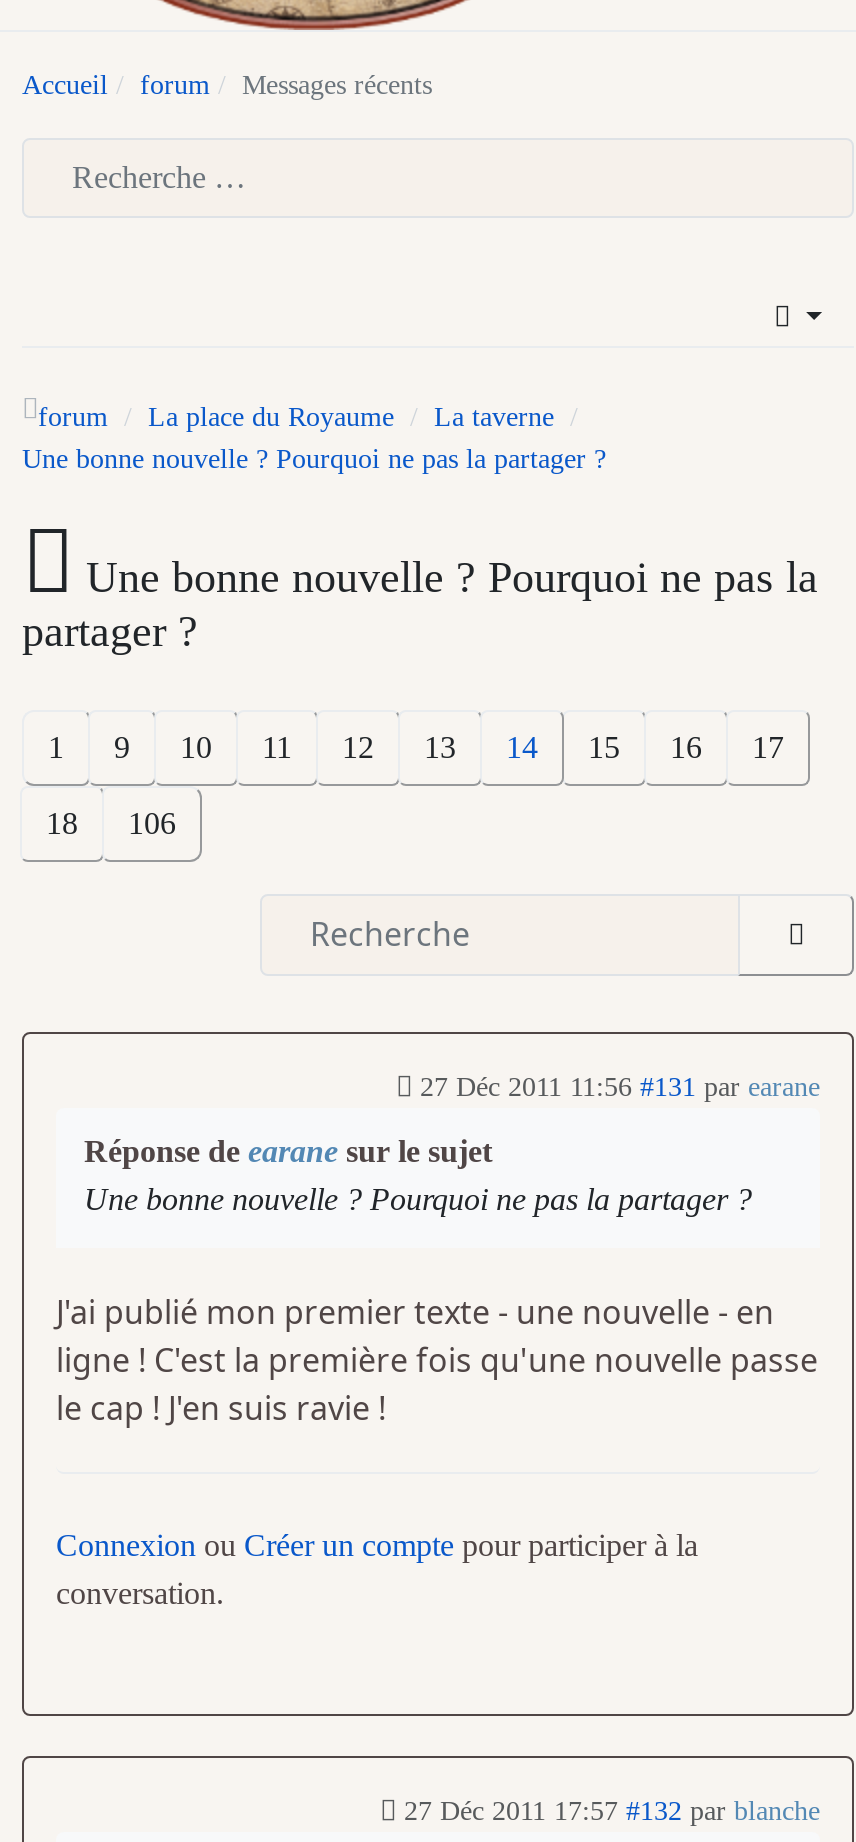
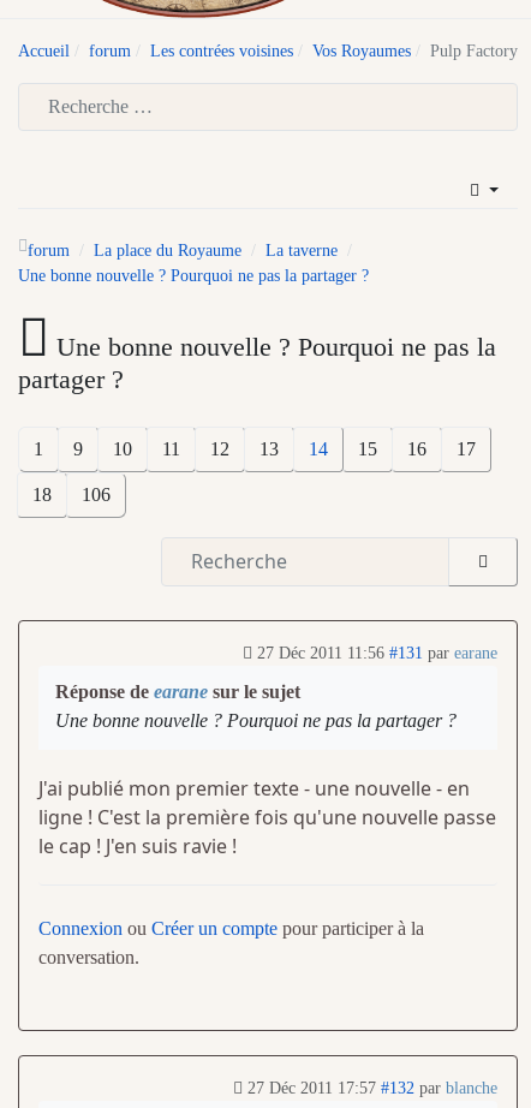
[242,71,432,101] Messages récents -> [150,42,518,60] Les contrées voisines | Vos Royaumes | Pulp Factory

